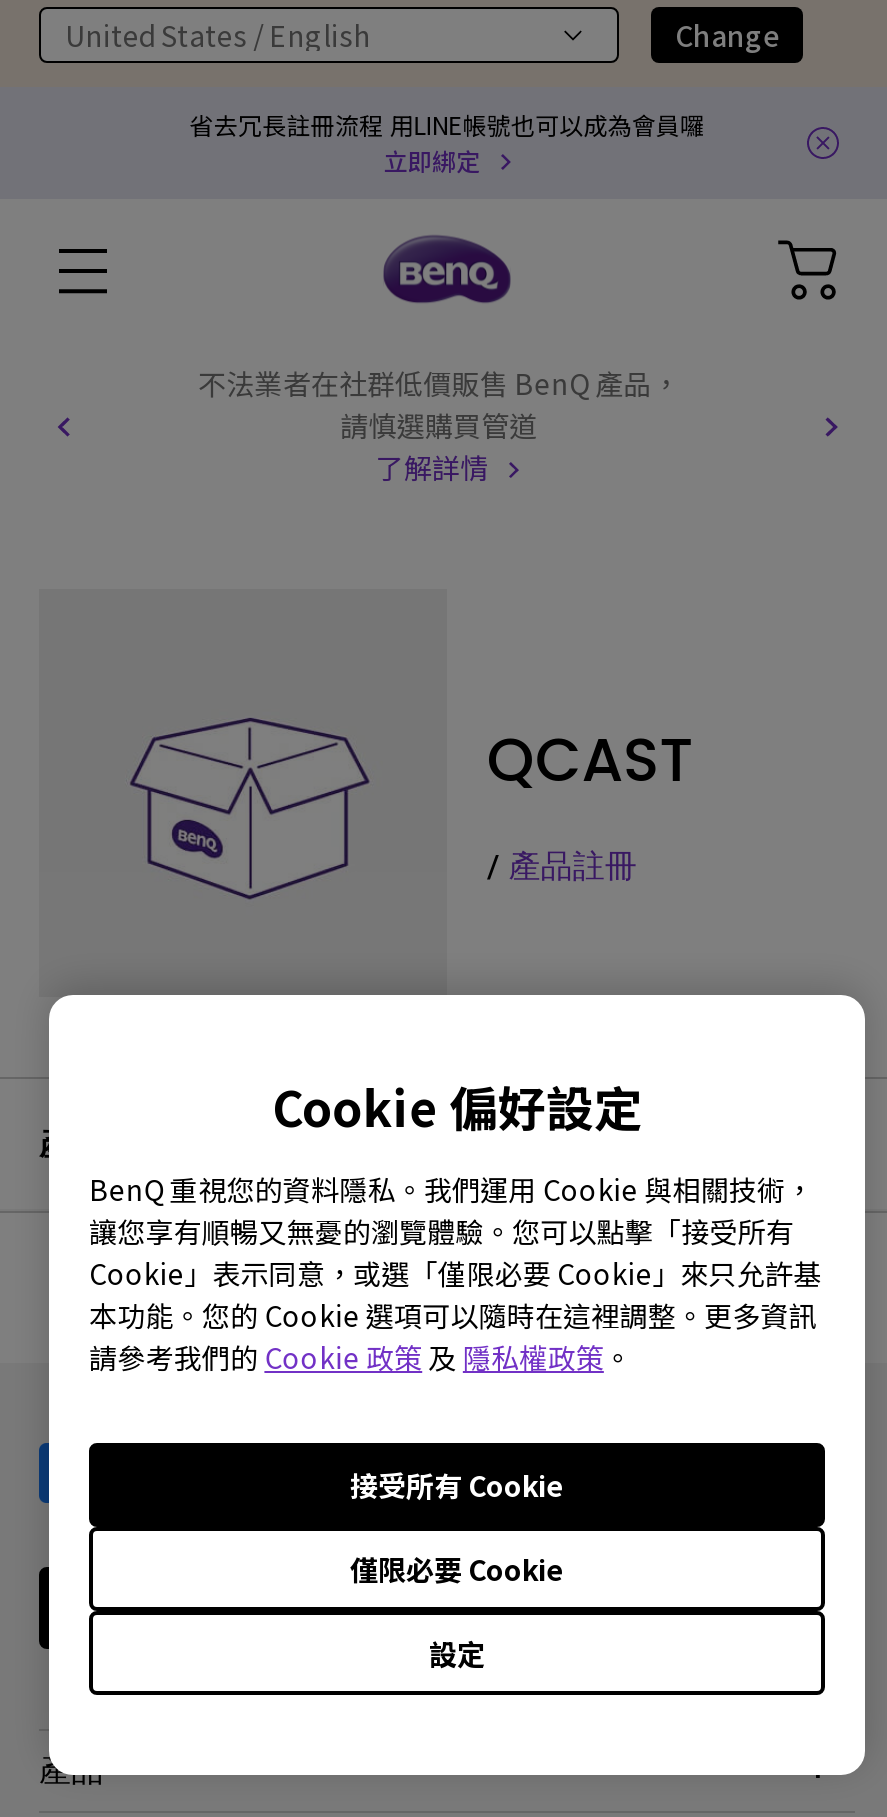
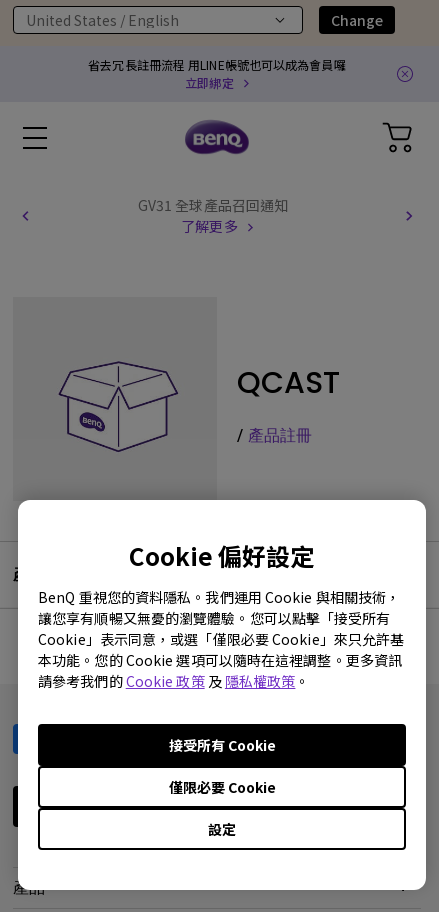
[198,363,680,487] 不法業者在社群低價販售 BenQ 產品， | 請慎選購買管道 | 了解詳情 -> [138,194,288,235] GV31 全球產品召回通知 | 了解更多

